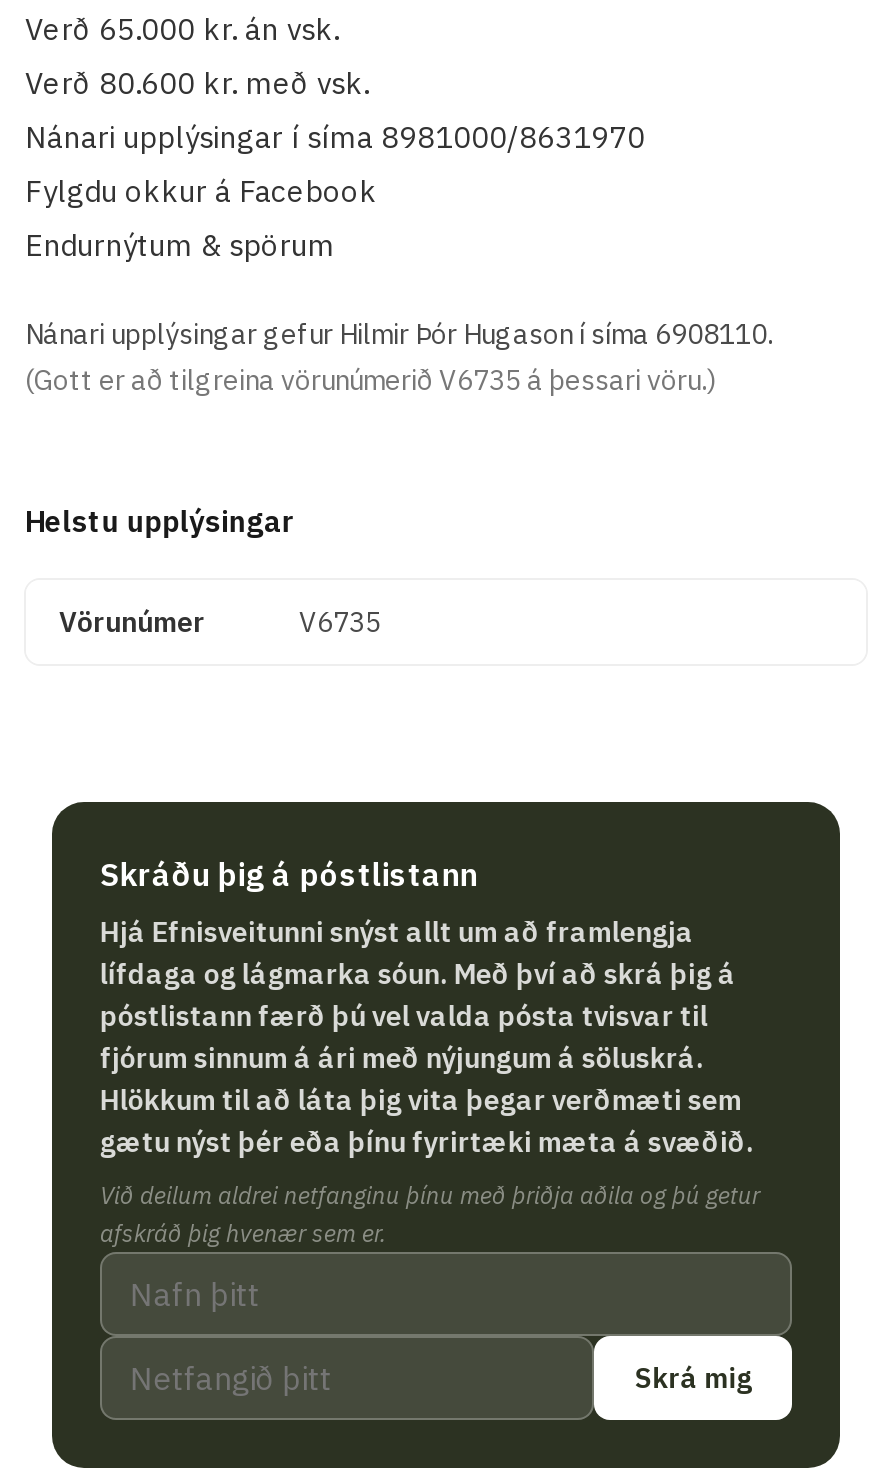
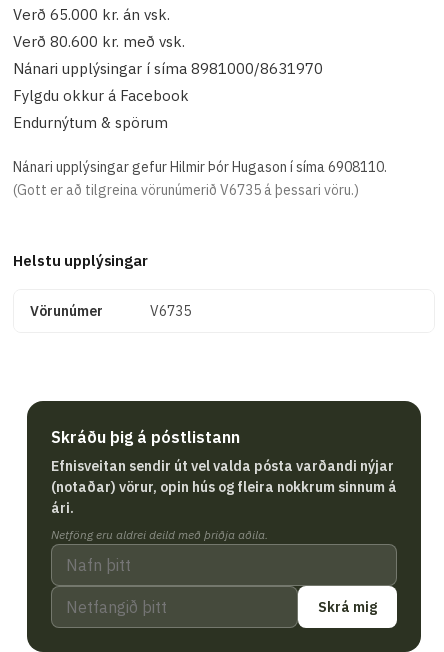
[100,914,754,1160] Hjá Efnisveitunni snýst allt um að framlengja | lífdaga og lágmarka sóun. Með því að skrá þig á | póstlistann færð þú vel valda pósta tvisvar til | fjórum sinnum á ári með nýjungum á söluskrá. | Hlökkum til að láta þig vita þegar verðmæti sem | gætu nýst þér eða þínu fyrirtæki mæta á svæðið. -> [51,457,397,517] Efnisveitan sendir út vel valda pósta varðandi nýjar | (notaðar) vörur, opin hús og fleira nokkrum sinnum á | ári.
[100,1180,760,1248] Við deilum aldrei netfanginu þínu með þriðja aðila og þú getur | afskráð þig hvenær sem er. -> [51,527,268,542] Netföng eru aldrei deild með þriðja aðila.

